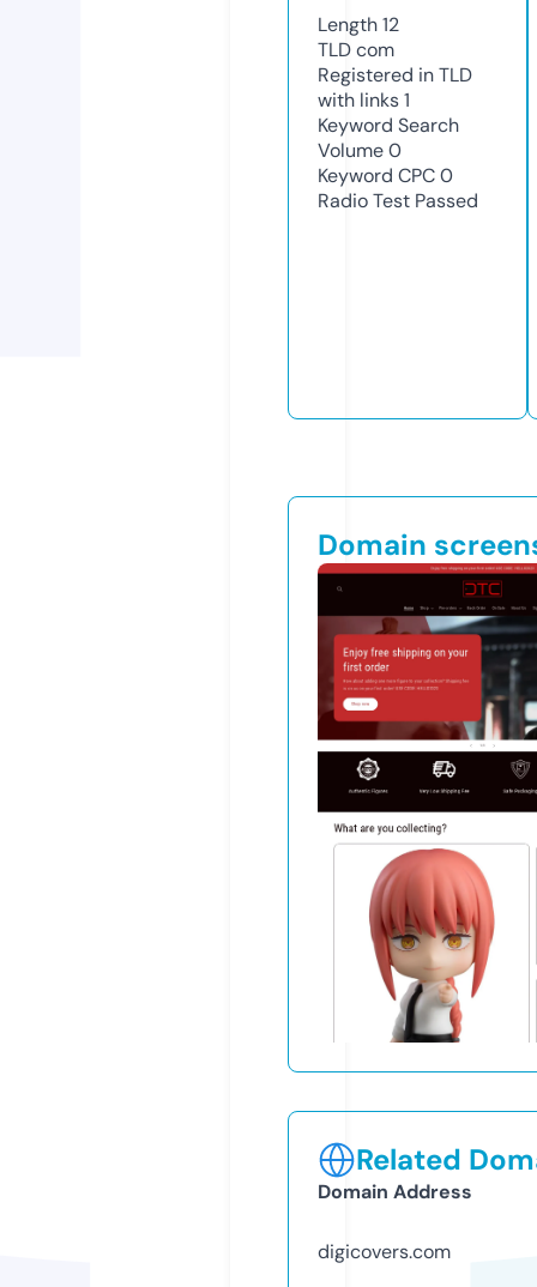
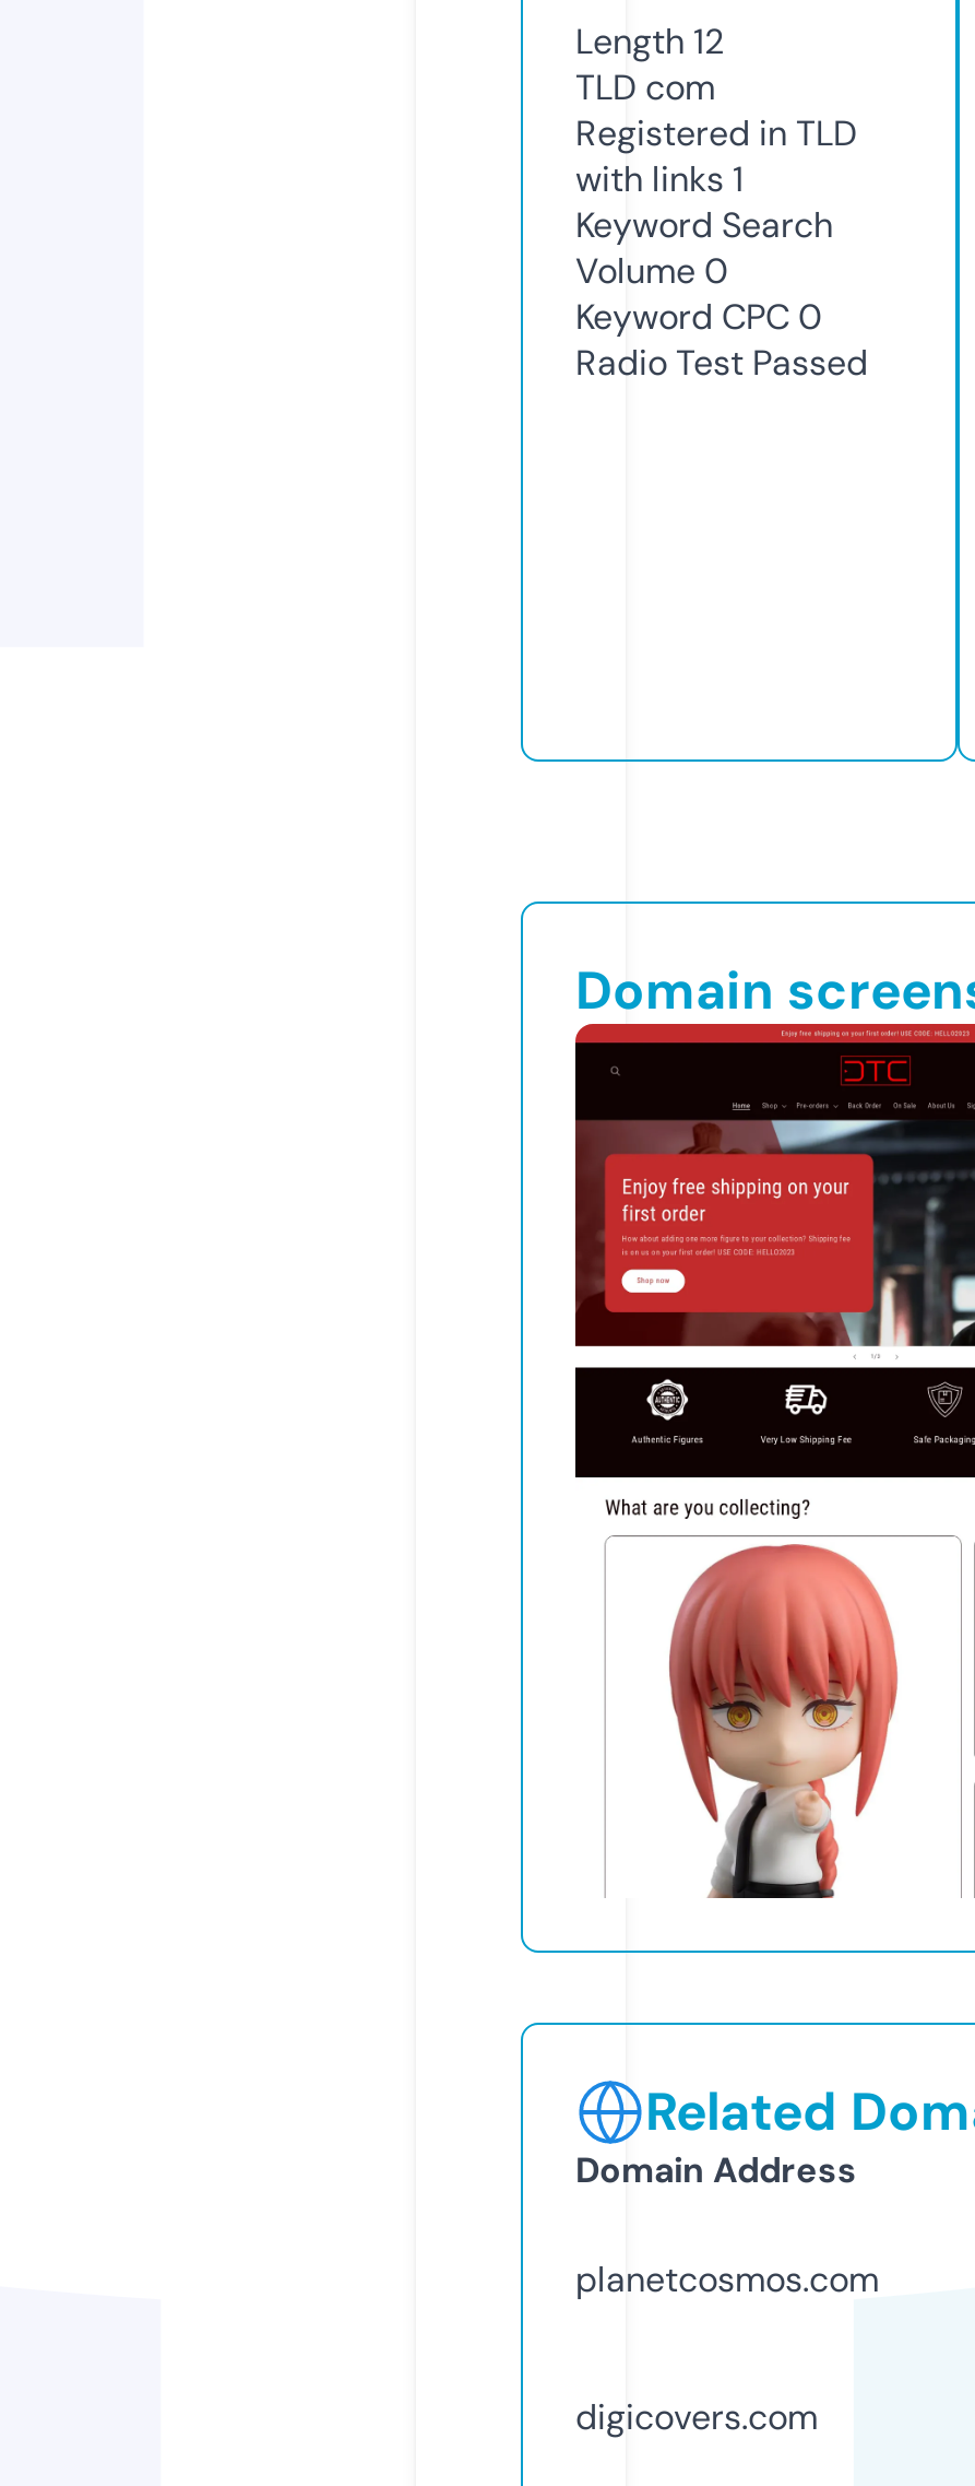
none -> [575,2256,879,2302] planetcosmos.com

